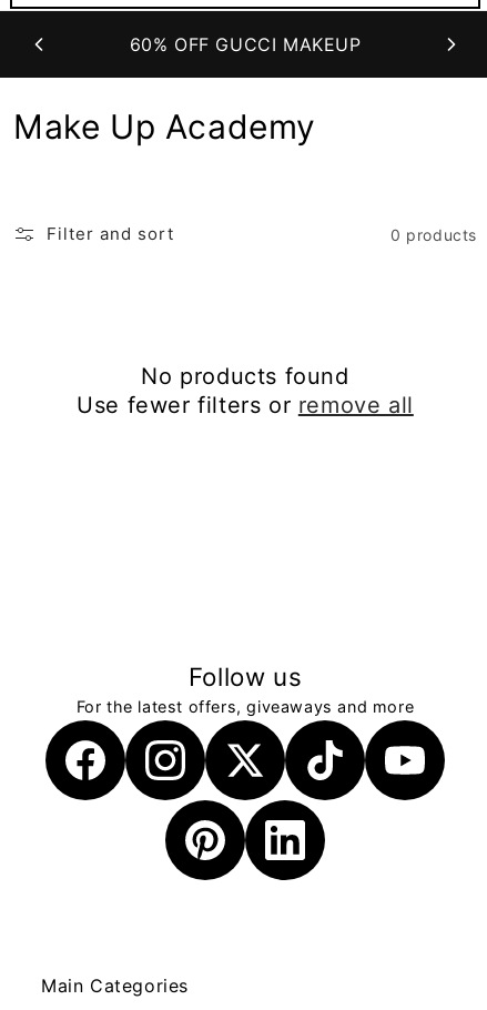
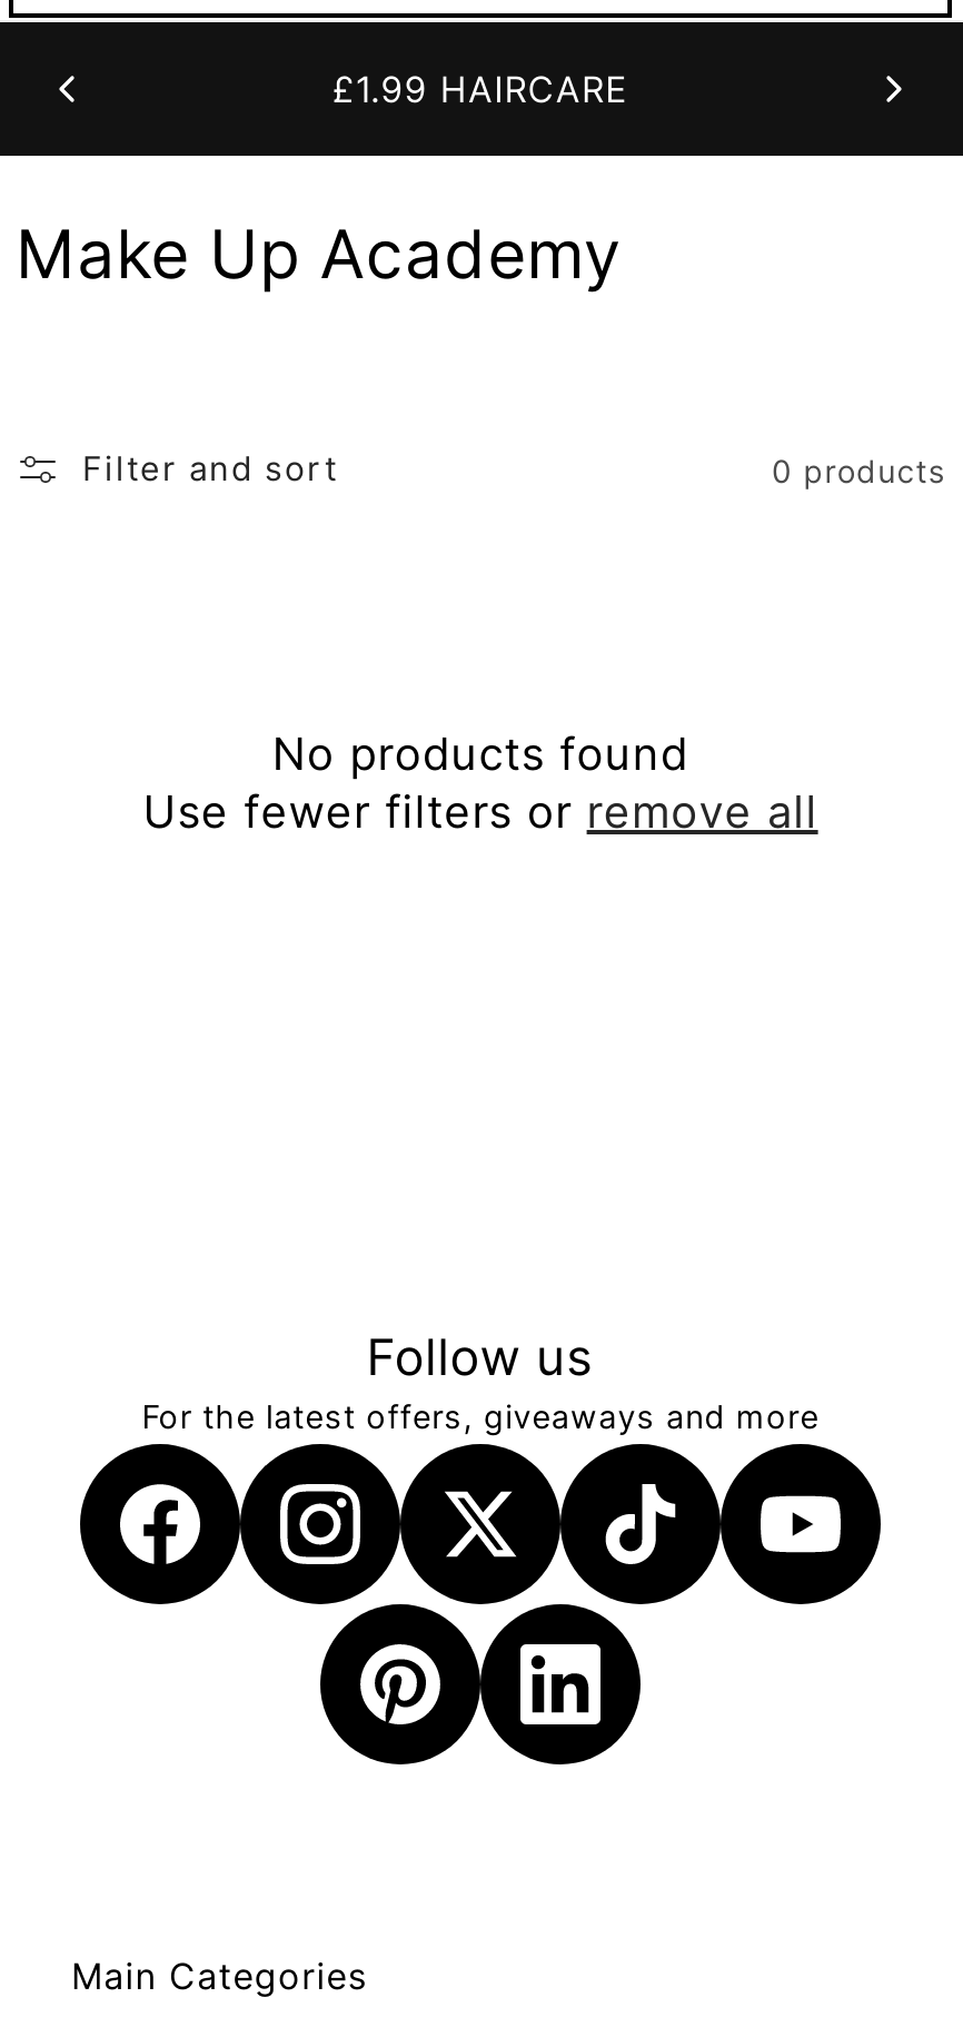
[129,33,361,55] 60% OFF GUCCI MAKEUP -> [332,67,629,111] £1.99 HAIRCARE

